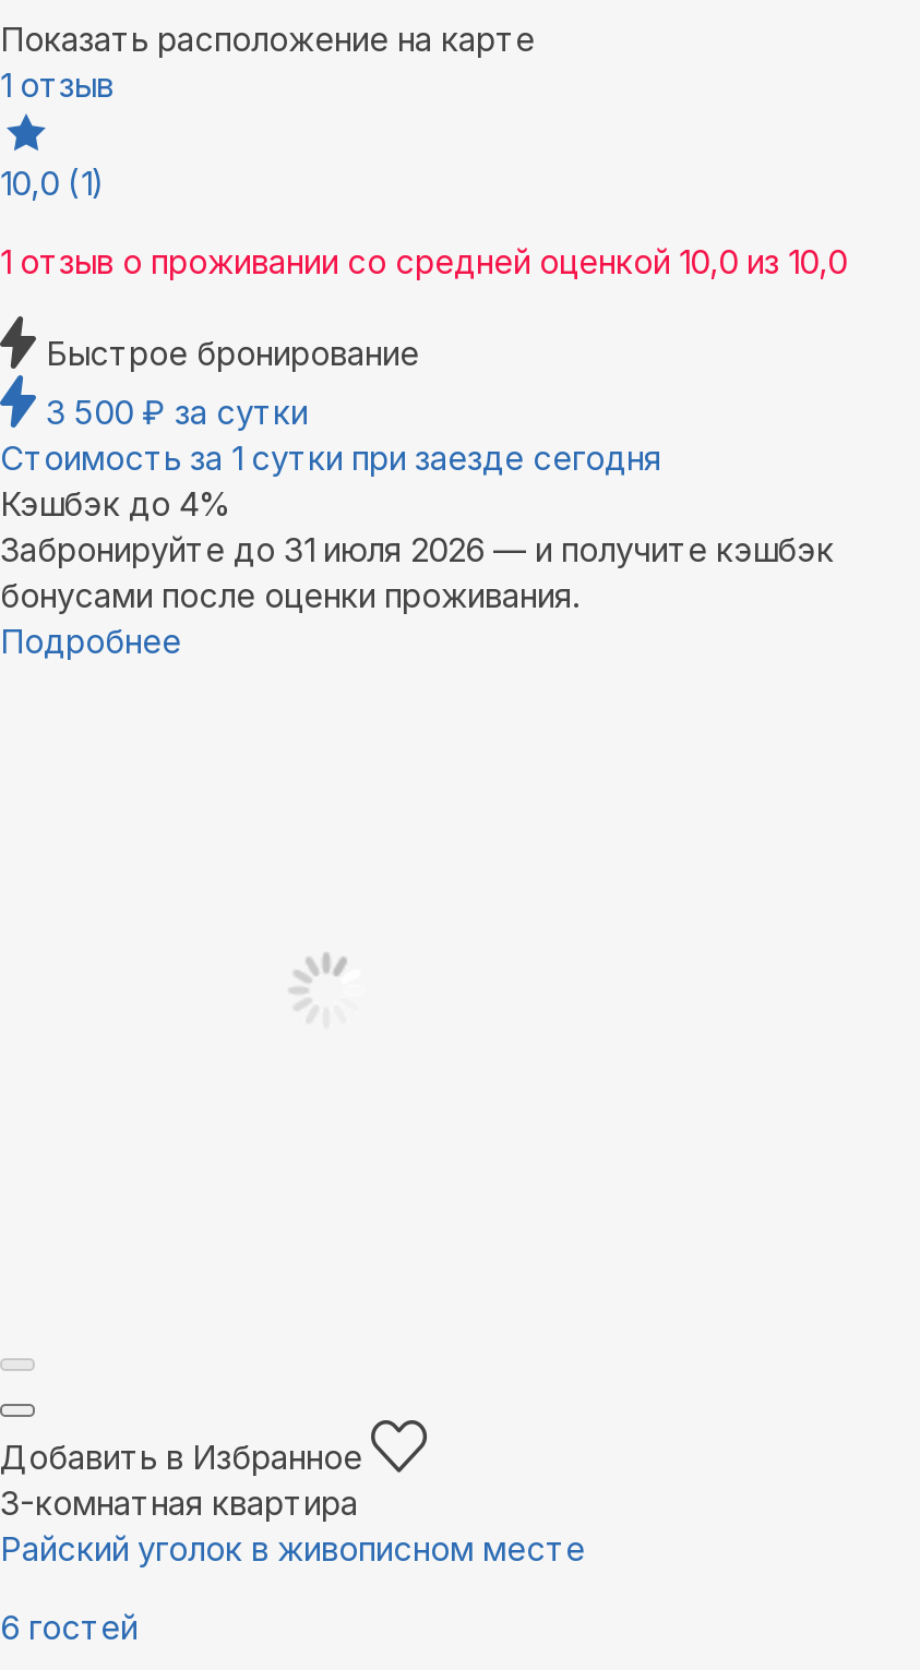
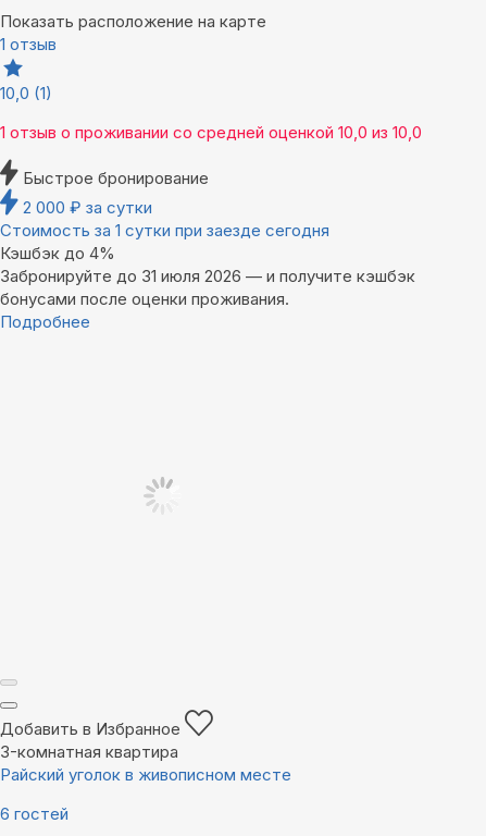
[46,392,308,433] 3 500 ₽ за сутки -> [23,197,152,218] 2 000 ₽ за сутки

